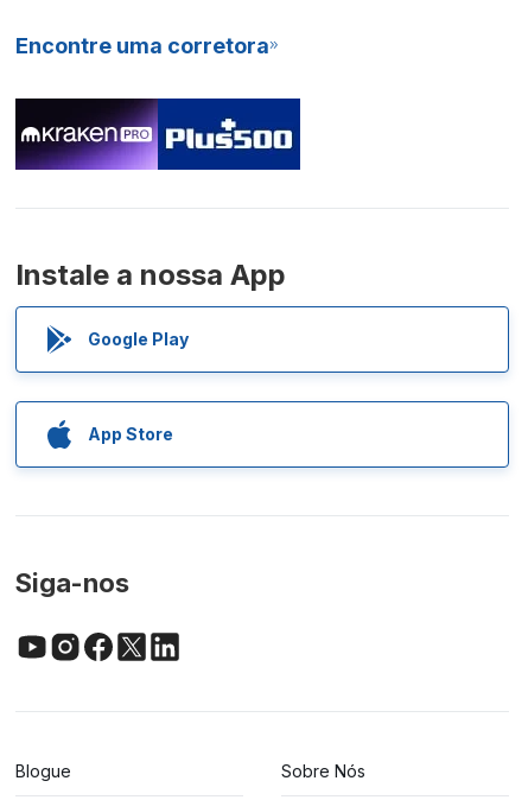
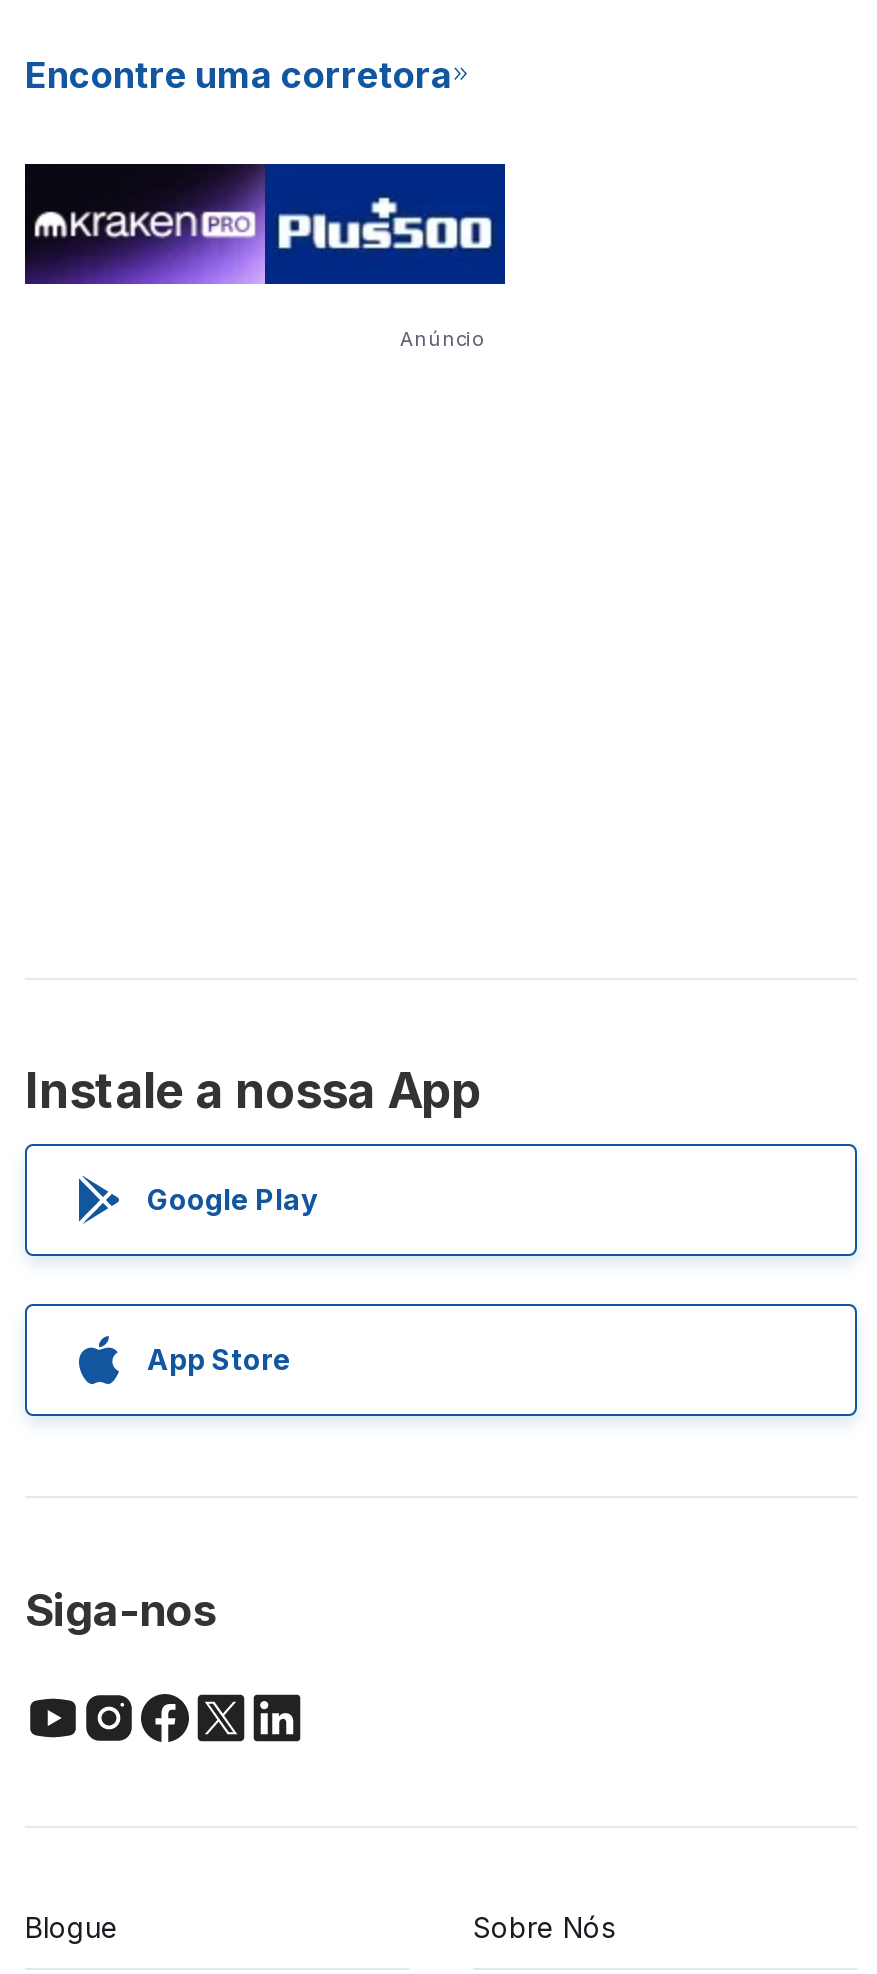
none -> [400,326,482,350] Anúncio

